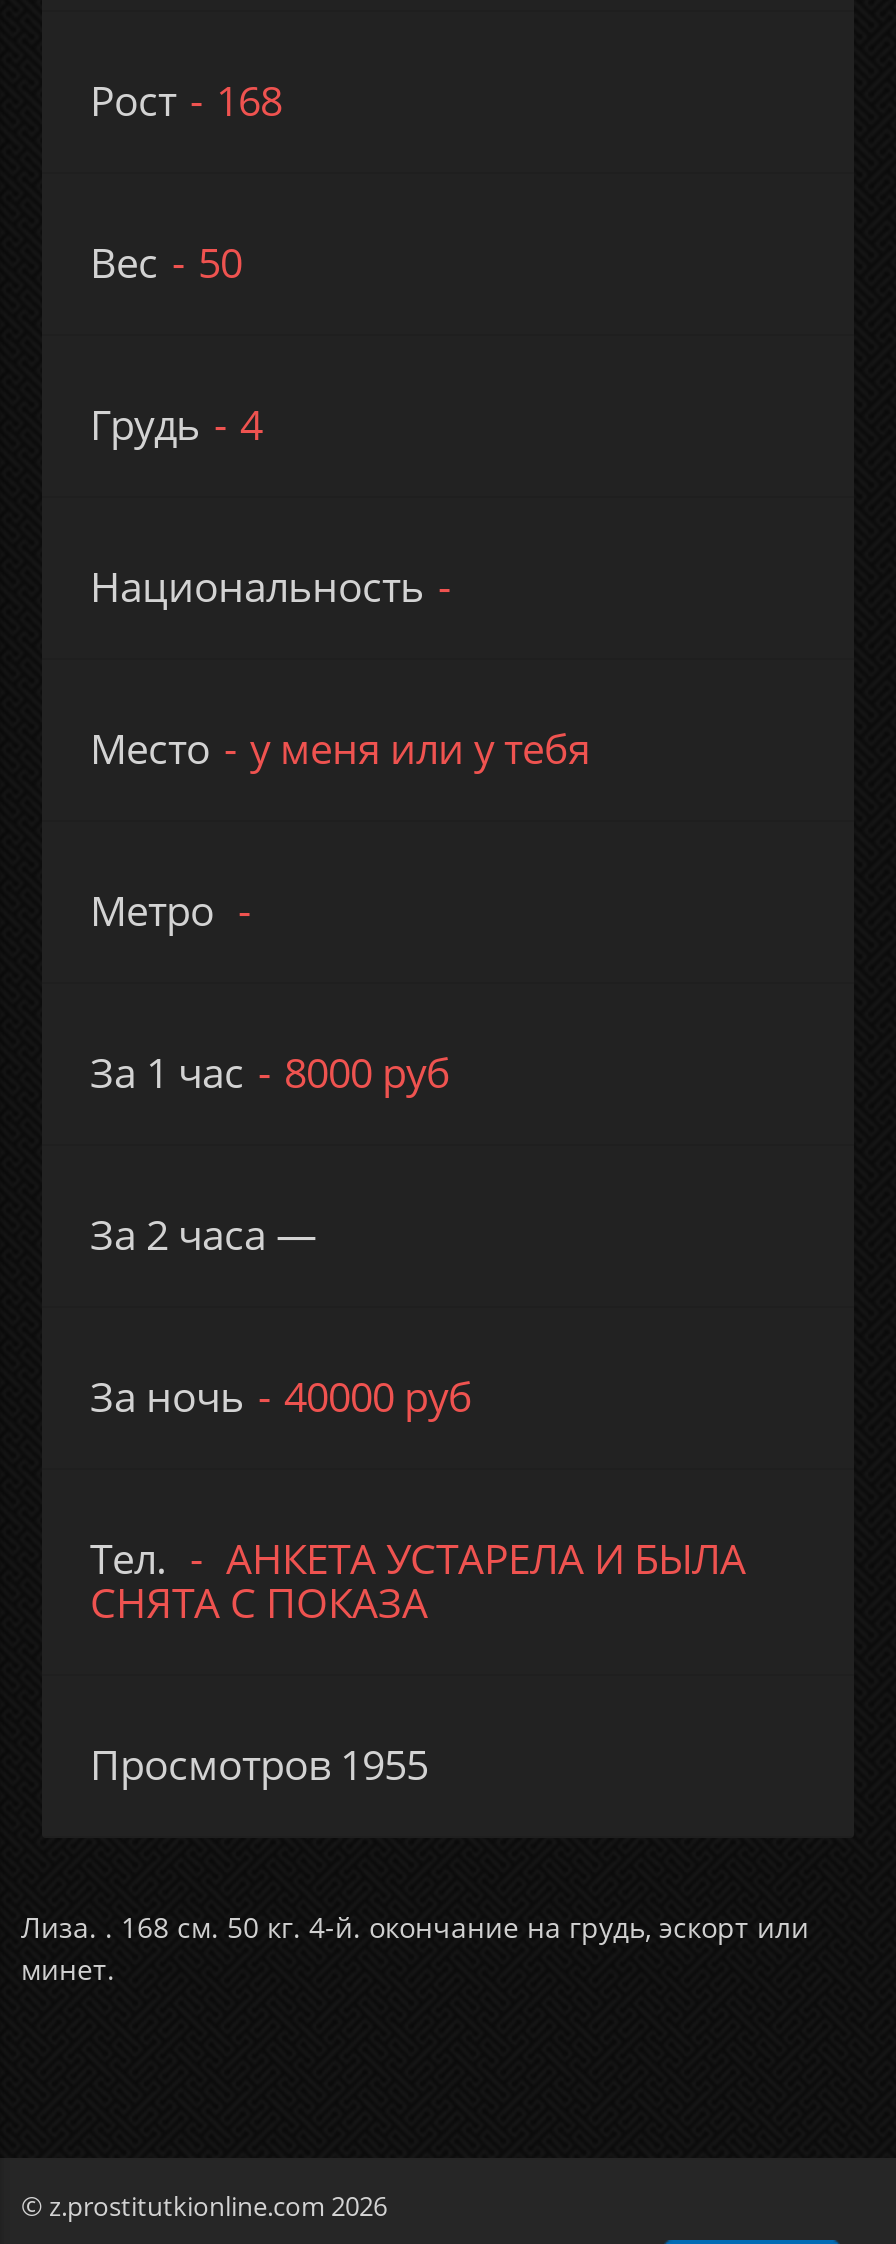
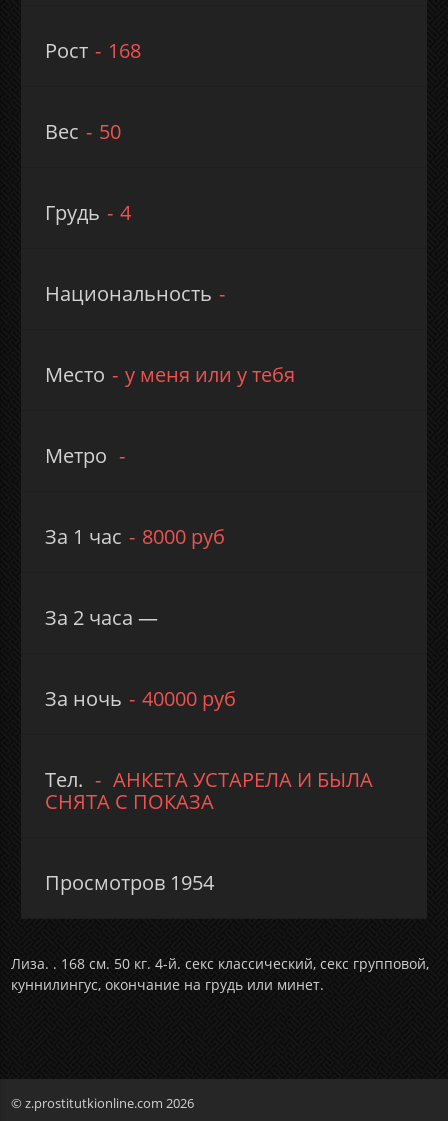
[90,1736,428,1792] Просмотров 1955 -> [45,868,214,896] Просмотров 1954
[21,1908,809,1988] Лиза. . 168 см. 50 кг. 4-й. окончание на грудь, эскорт или | минет. -> [10,954,428,994] Лиза. . 168 см. 50 кг. 4-й. секс классический, секс групповой, | куннилингус, окончание на грудь или минет.

